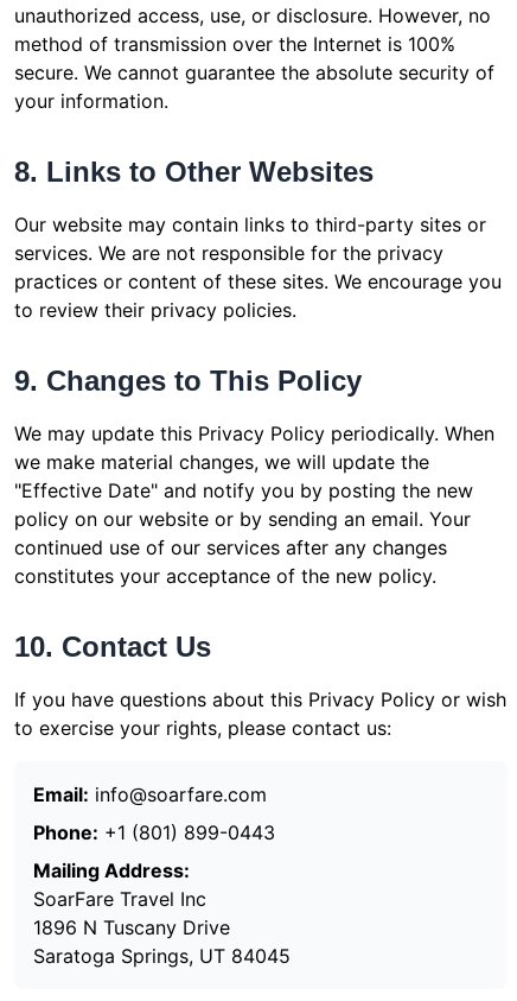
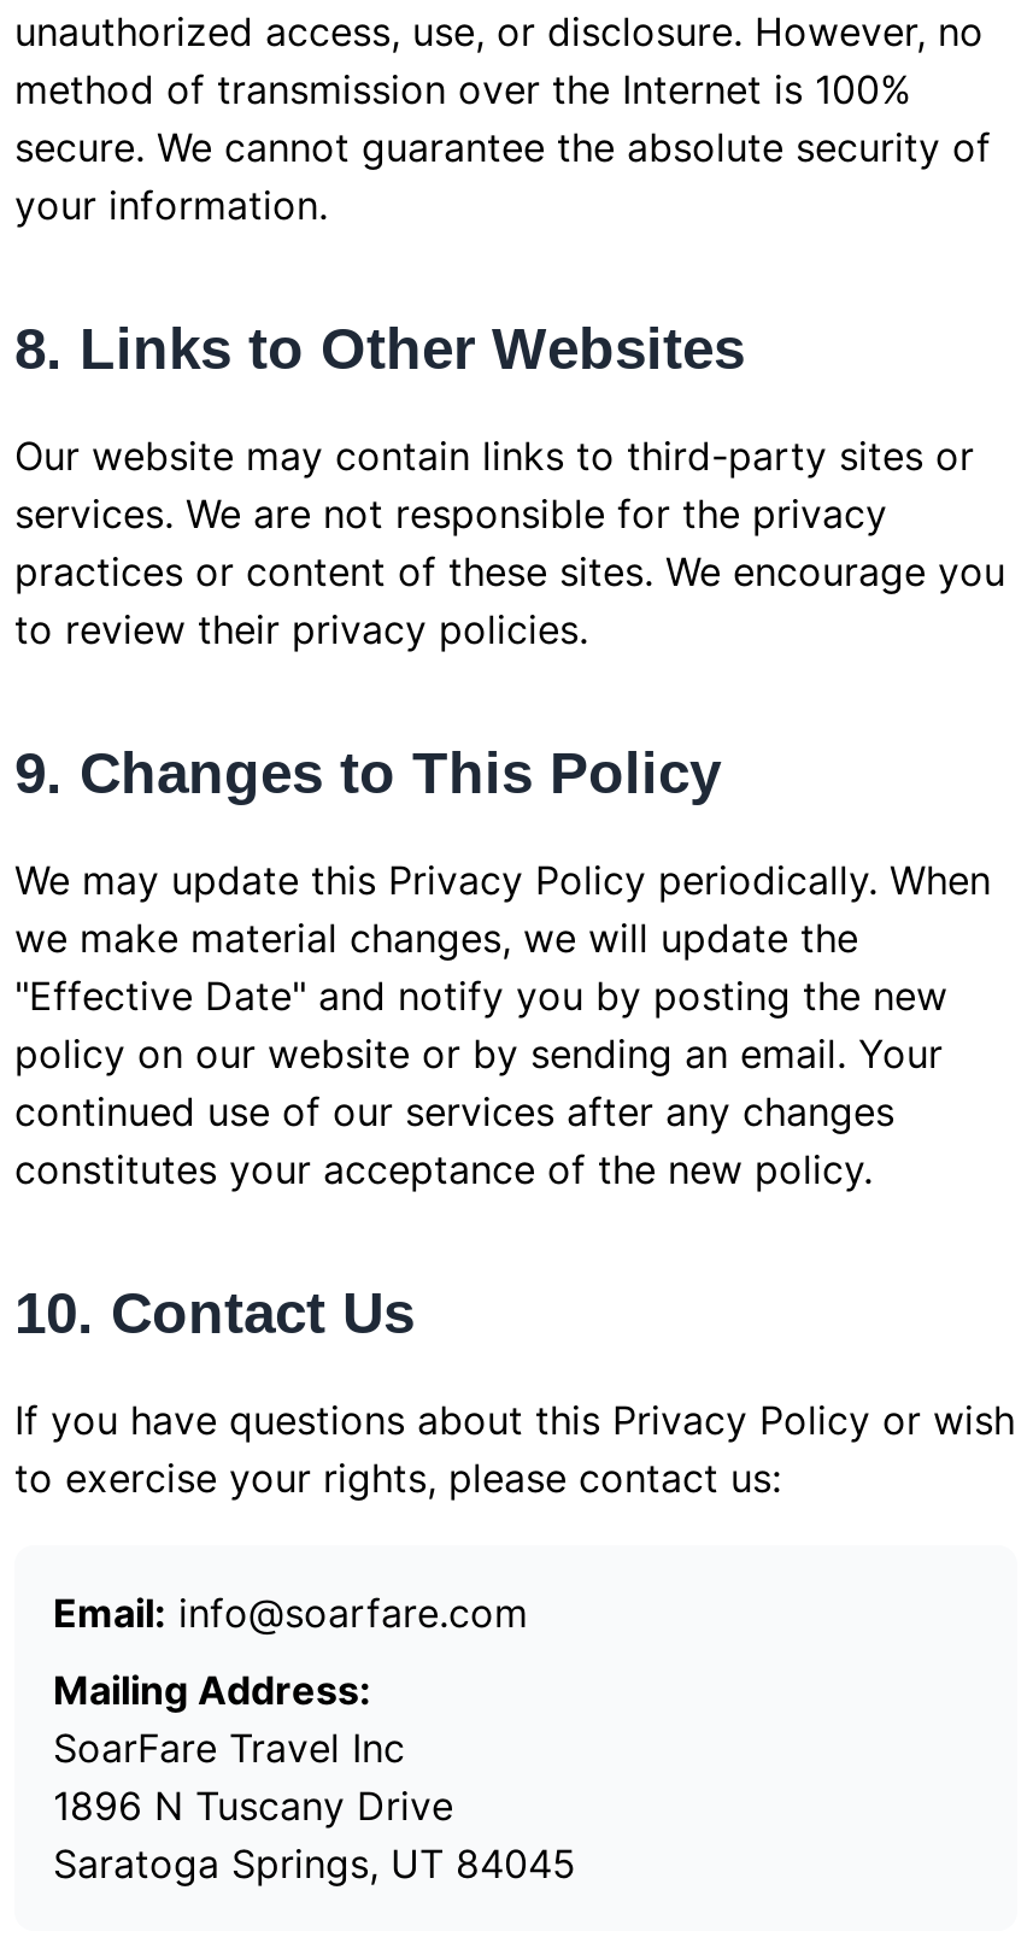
[33,821,275,844] Phone: +1 (801) 899-0443 -> none

